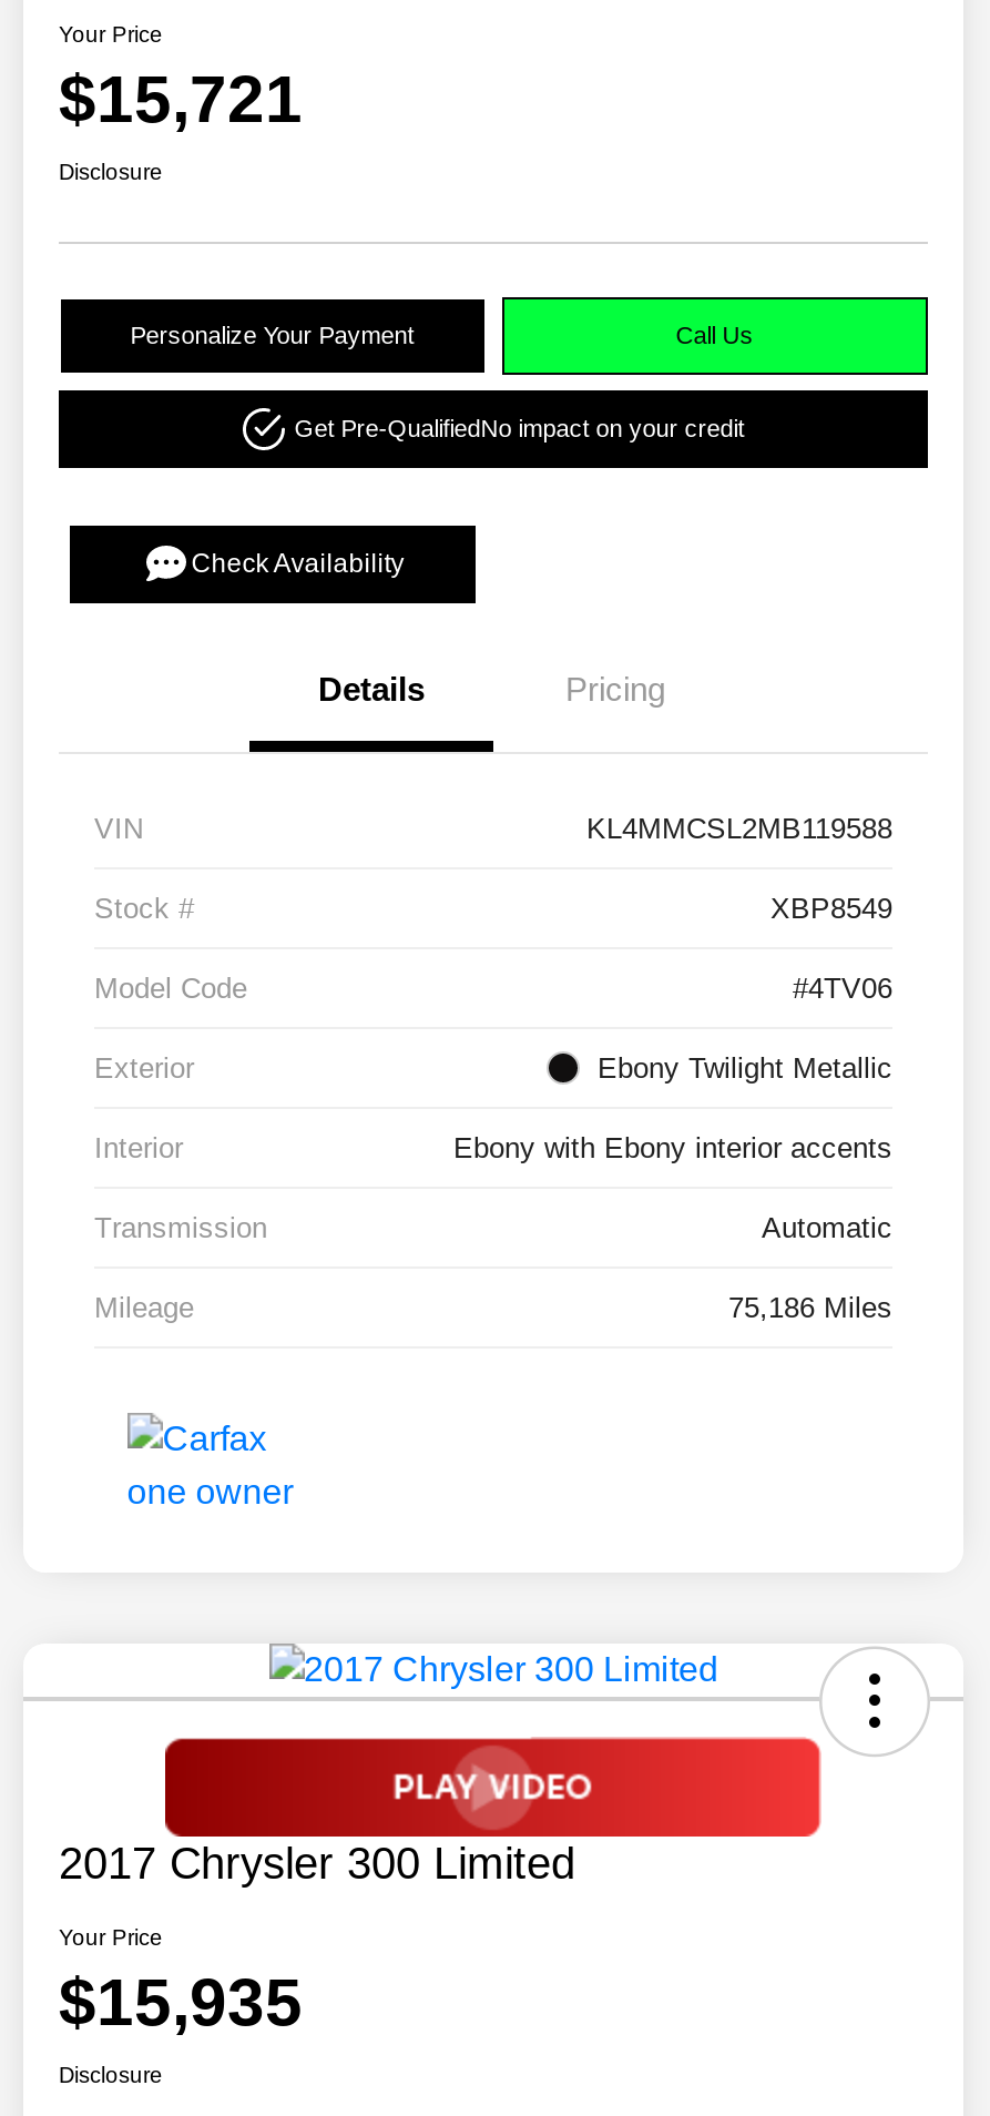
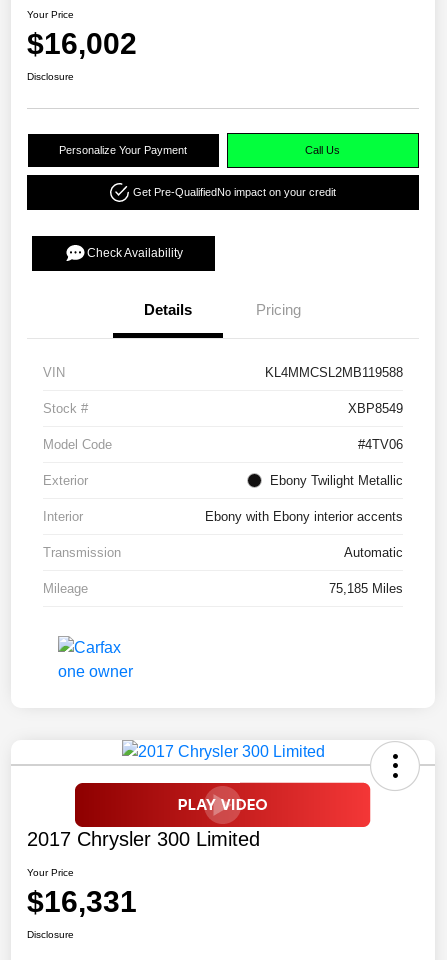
[59,62,303,135] $15,721 -> [27,27,137,60] $16,002
[728,1290,892,1324] 75,186 Miles -> [329,581,403,596] 75,185 Miles
[59,1965,303,2038] $15,935 -> [27,885,137,918] $16,331

